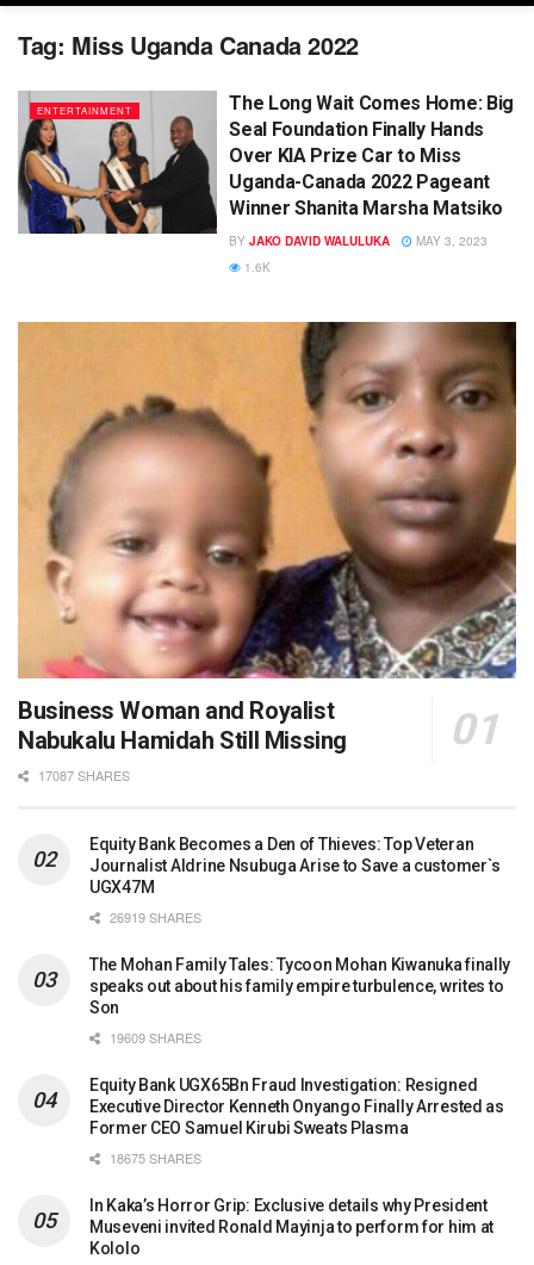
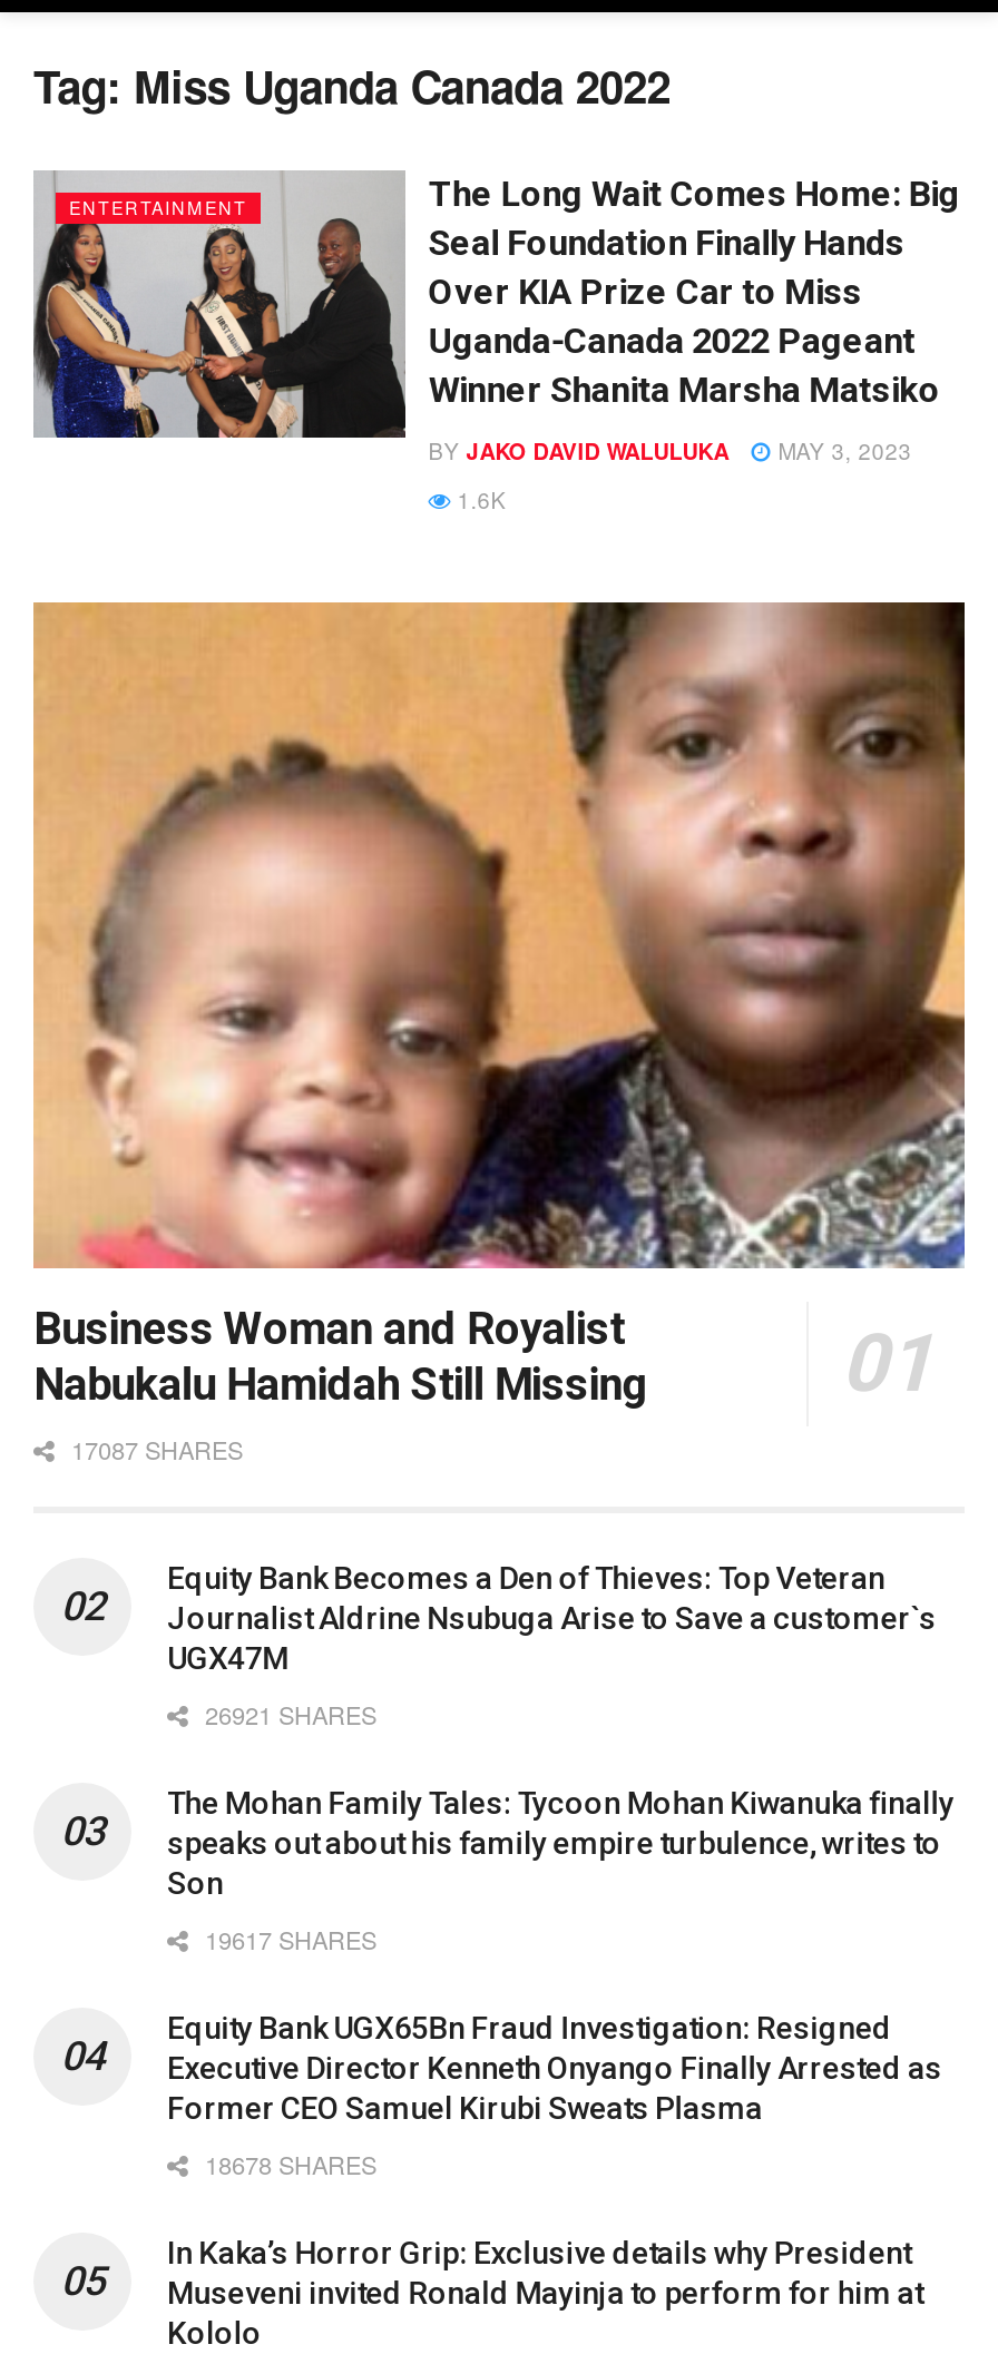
[106,907,201,926] 26919 SHARES -> [198,1696,376,1731] 26921 SHARES
[106,1028,201,1047] 19609 SHARES -> [198,1921,376,1956] 19617 SHARES
[106,1148,201,1167] 18675 SHARES -> [198,2146,376,2181] 18678 SHARES

